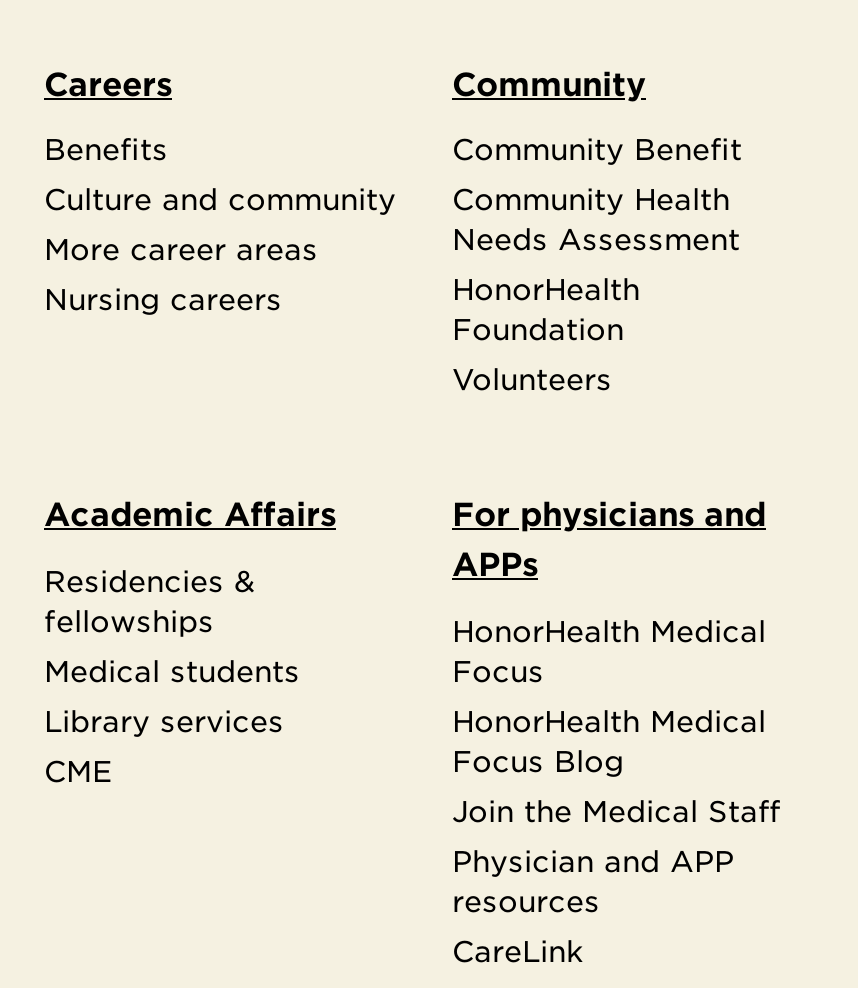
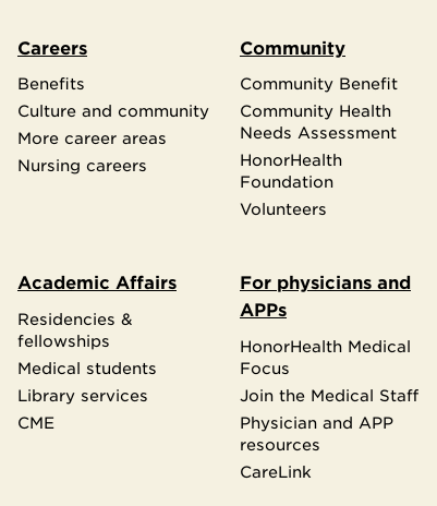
[452,703,766,777] HonorHealth Medical | Focus Blog -> none

